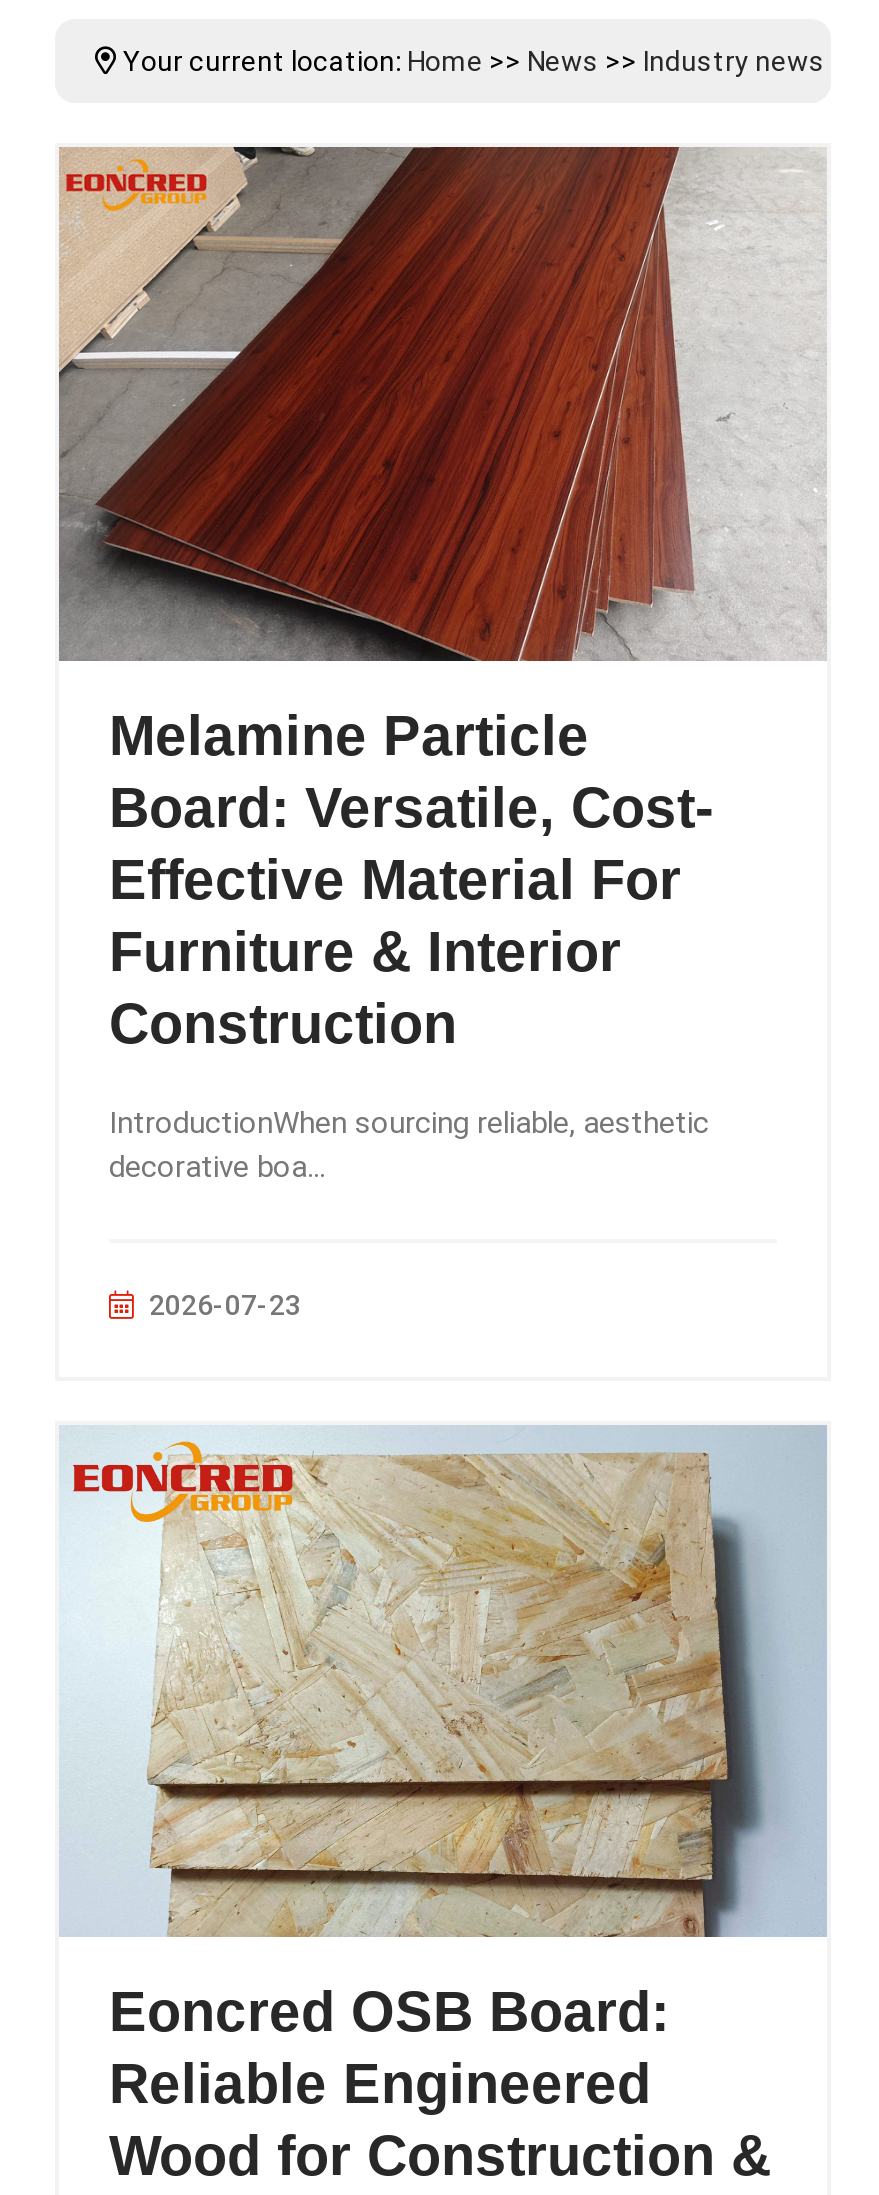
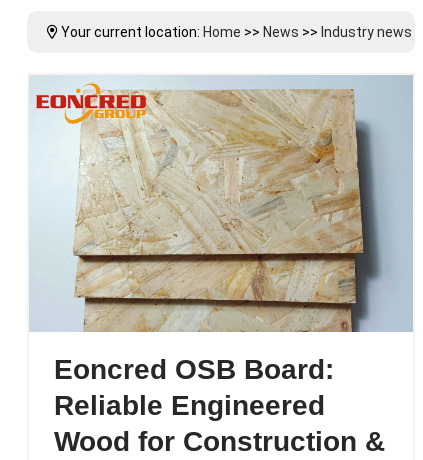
[57,145,823,1185] [image] | Melamine Particle | Board: Versatile, Cost- | Effective Material For | Furniture & Interior | Construction | IntroductionWhen sourcing reliable, aesthetic | decorative boa... -> none
[143,1289,301,1321] 2026-07-23 -> none

